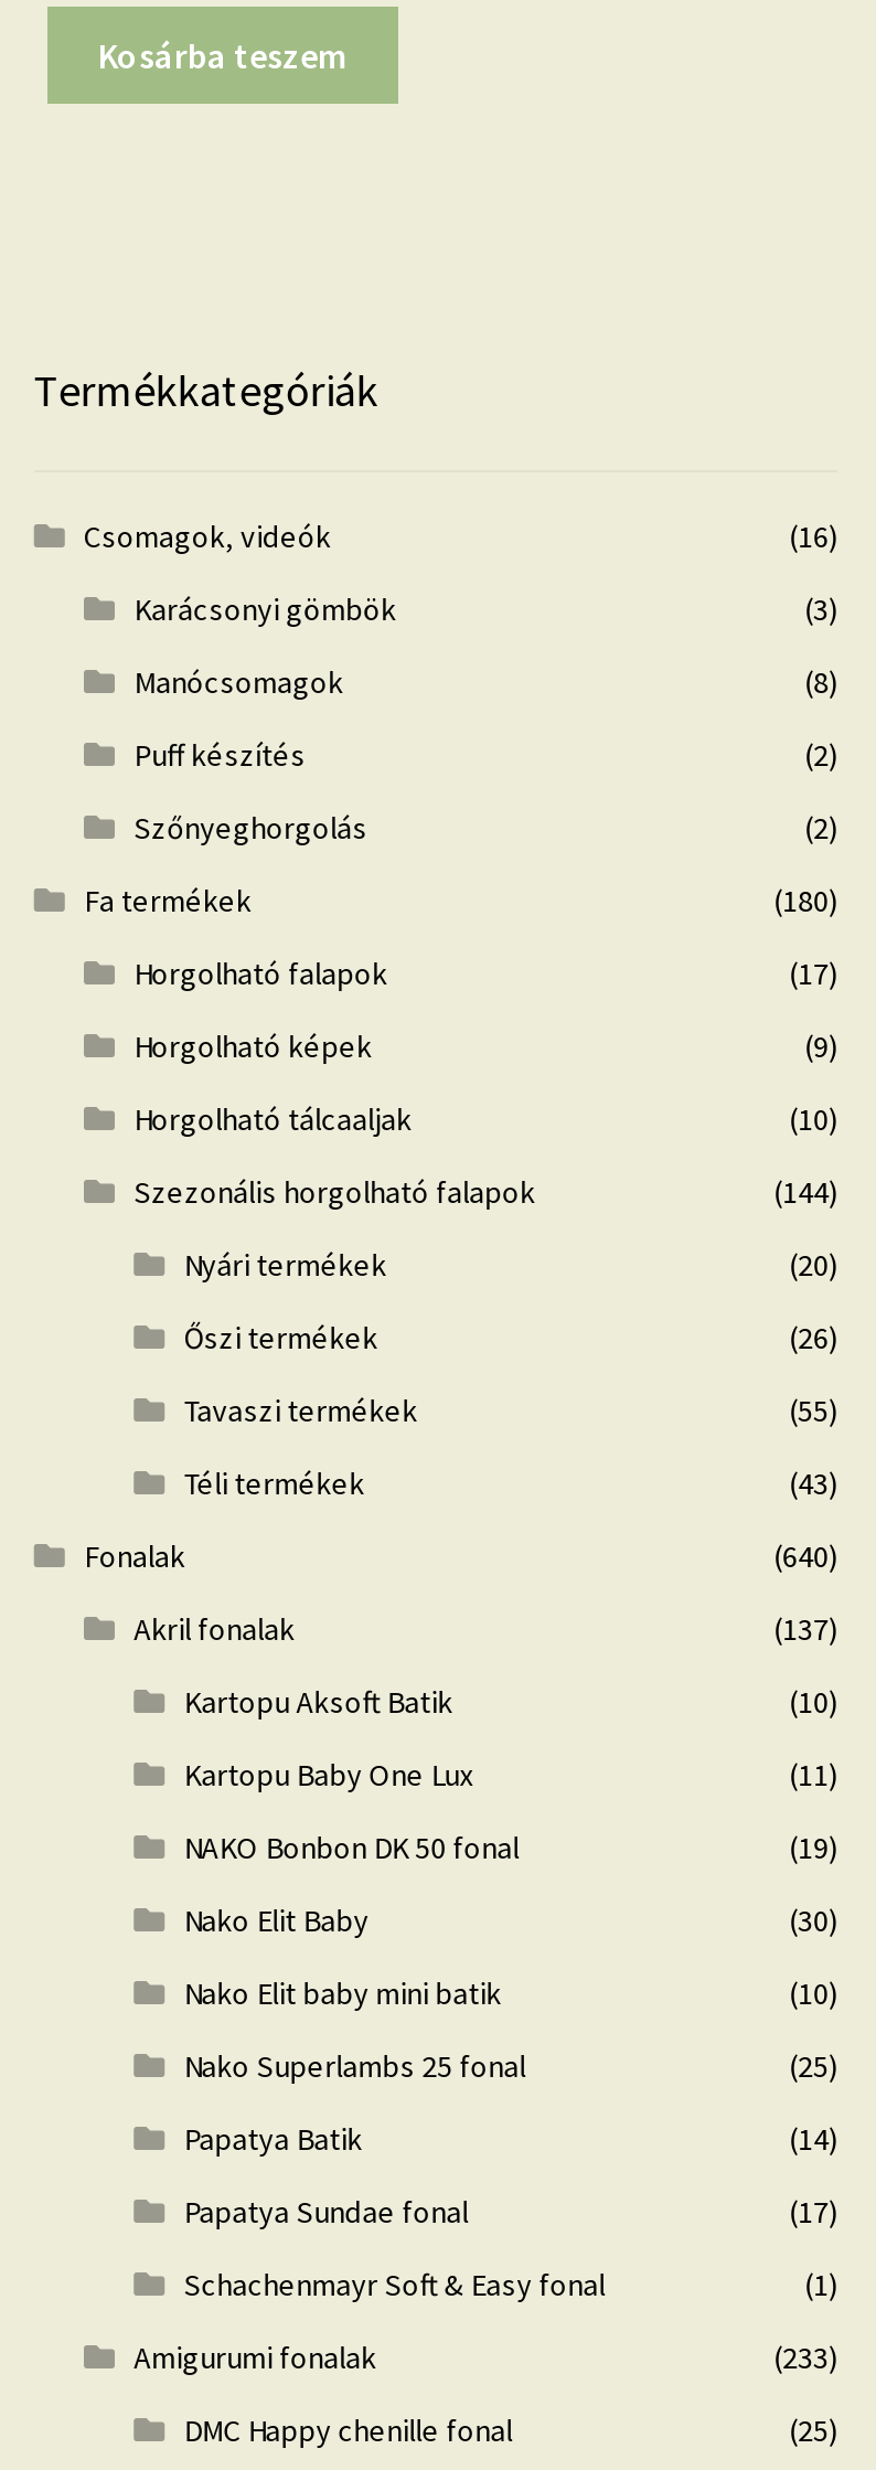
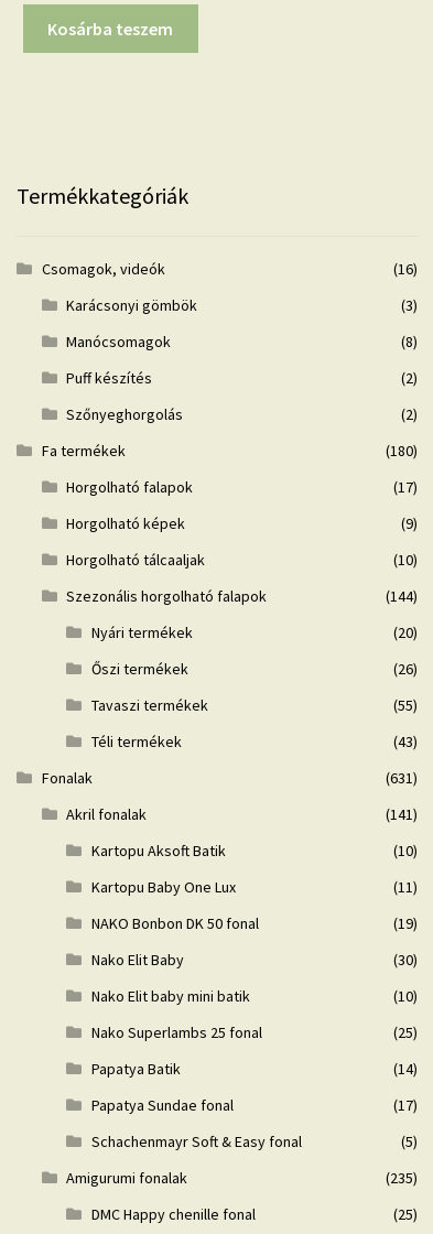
[774,1536,838,1576] (640) -> [386,768,418,788] (631)
[774,1609,838,1648] (137) -> [386,804,418,824] (141)
[805,2264,838,2304] (1) -> [401,1131,418,1151] (5)
[774,2337,838,2377] (233) -> [386,1168,418,1188] (235)

